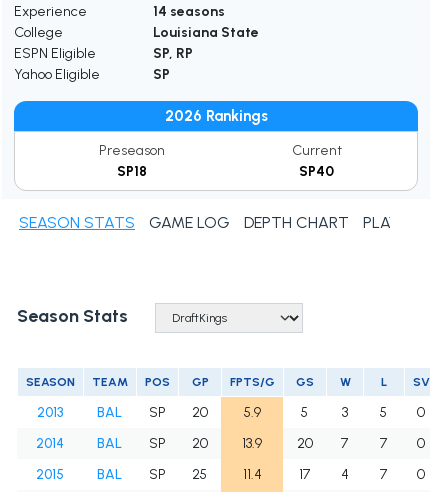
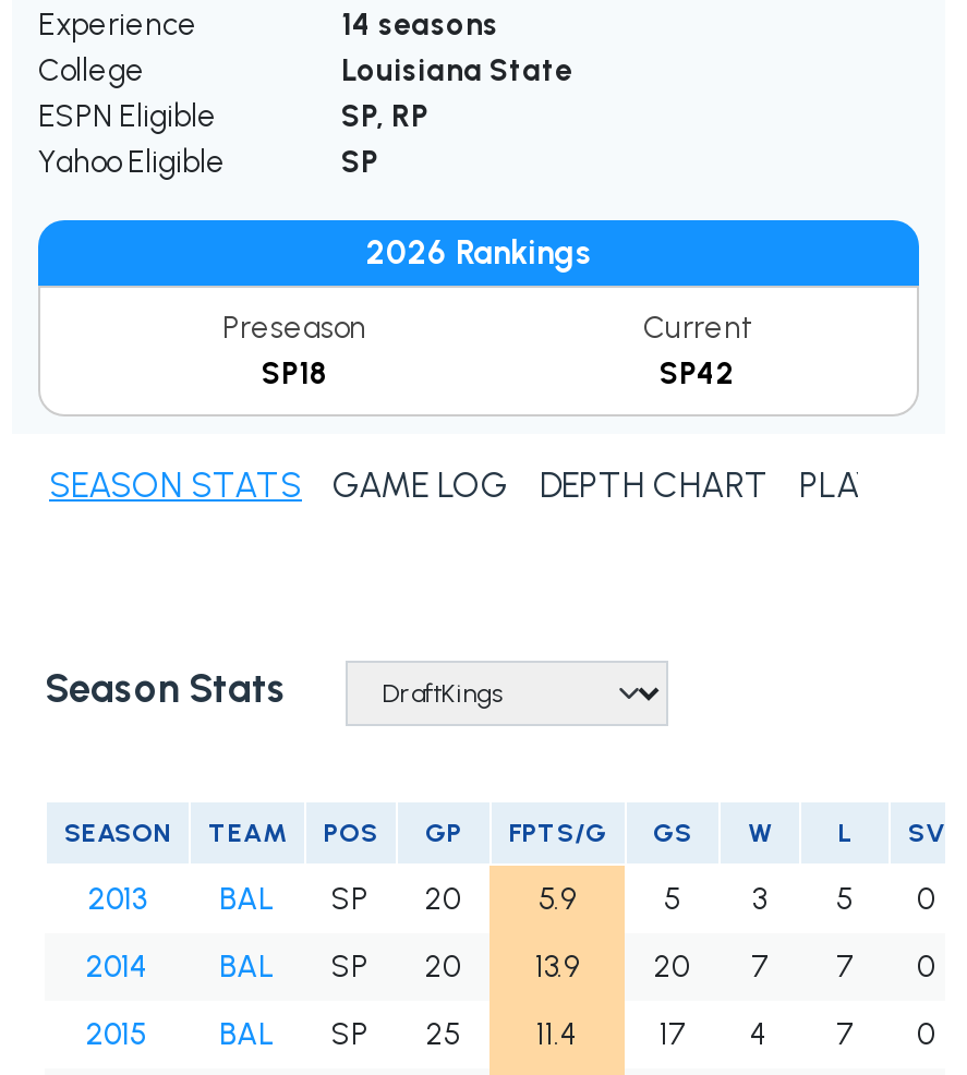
[299,163,334,180] SP40 -> [660,356,736,393] SP42

